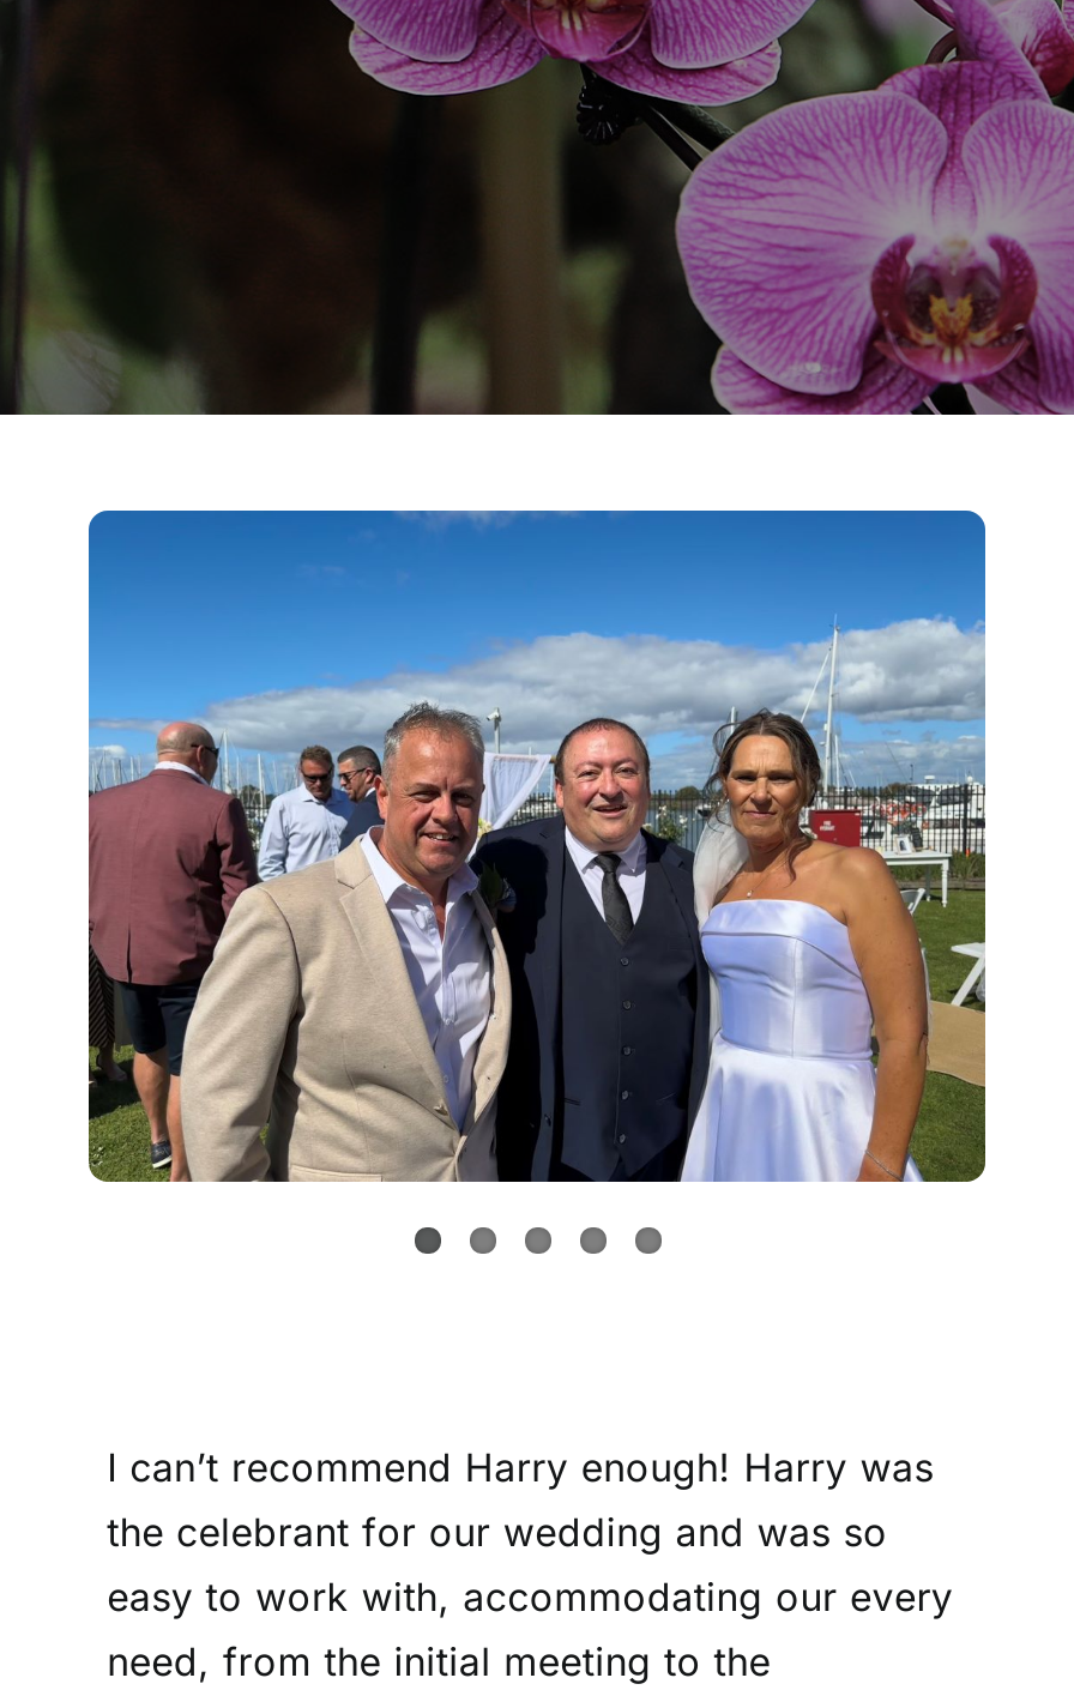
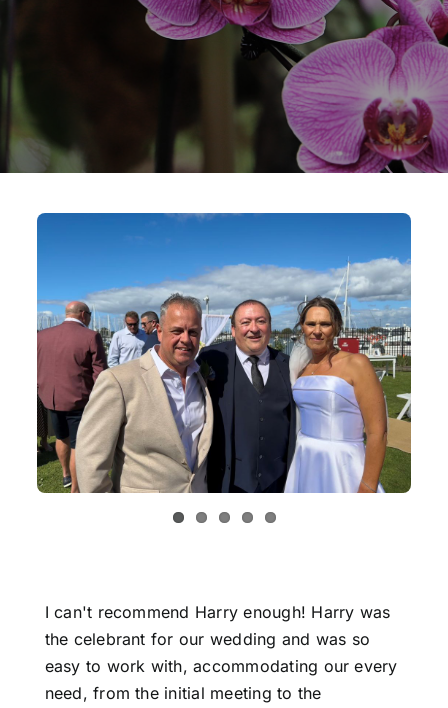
[107,1443,934,1491] I can’t recommend Harry enough! Harry was -> [45,602,390,622] I can't recommend Harry enough! Harry was

